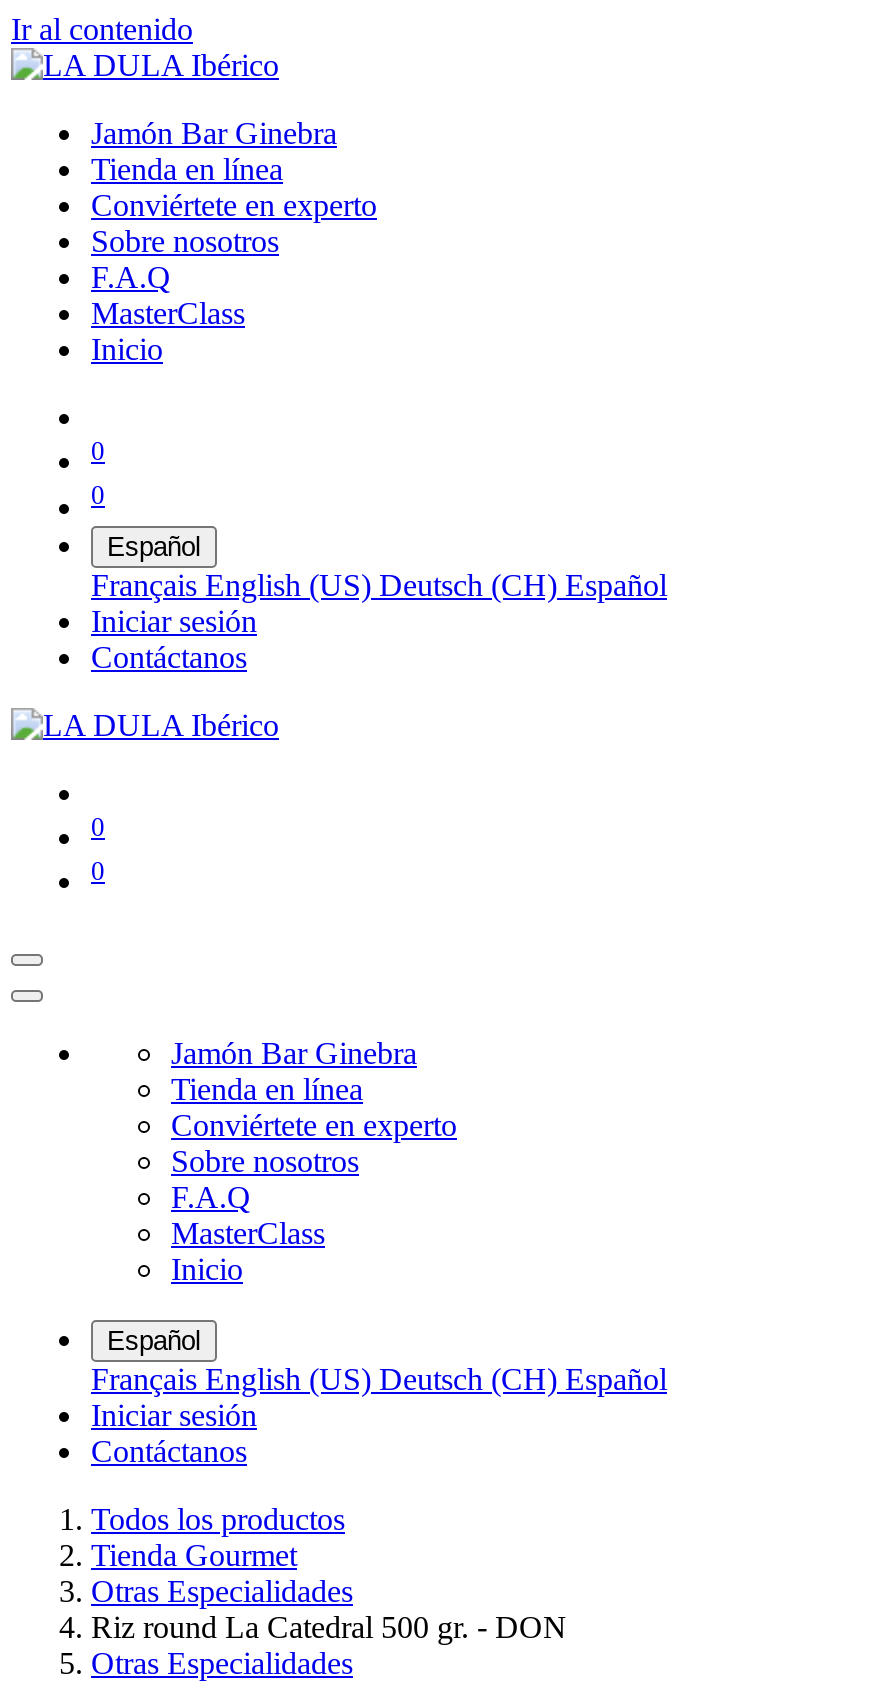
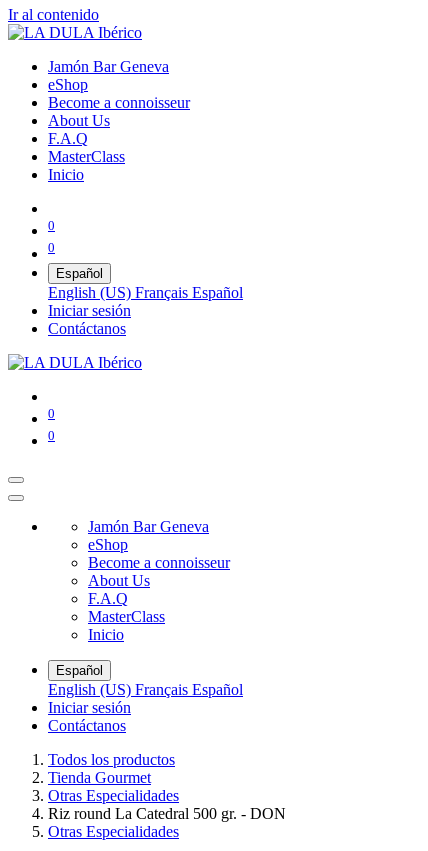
[91,116,377,258] Jamón Bar Ginebra | Tienda en línea | Conviértete en experto | Sobre nosotros -> [48,58,190,129] Jamón Bar Geneva | eShop | Become a connoisseur | About Us
[91,567,667,601] Français English (US) Deutsch (CH) Español -> [48,284,243,301] English (US) Français Español
[171,1037,457,1179] Jamón Bar Ginebra | Tienda en línea | Conviértete en experto | Sobre nosotros -> [88,518,230,589] Jamón Bar Geneva | eShop | Become a connoisseur | About Us
[91,1363,667,1397] Français English (US) Deutsch (CH) Español -> [48,681,243,698] English (US) Français Español

